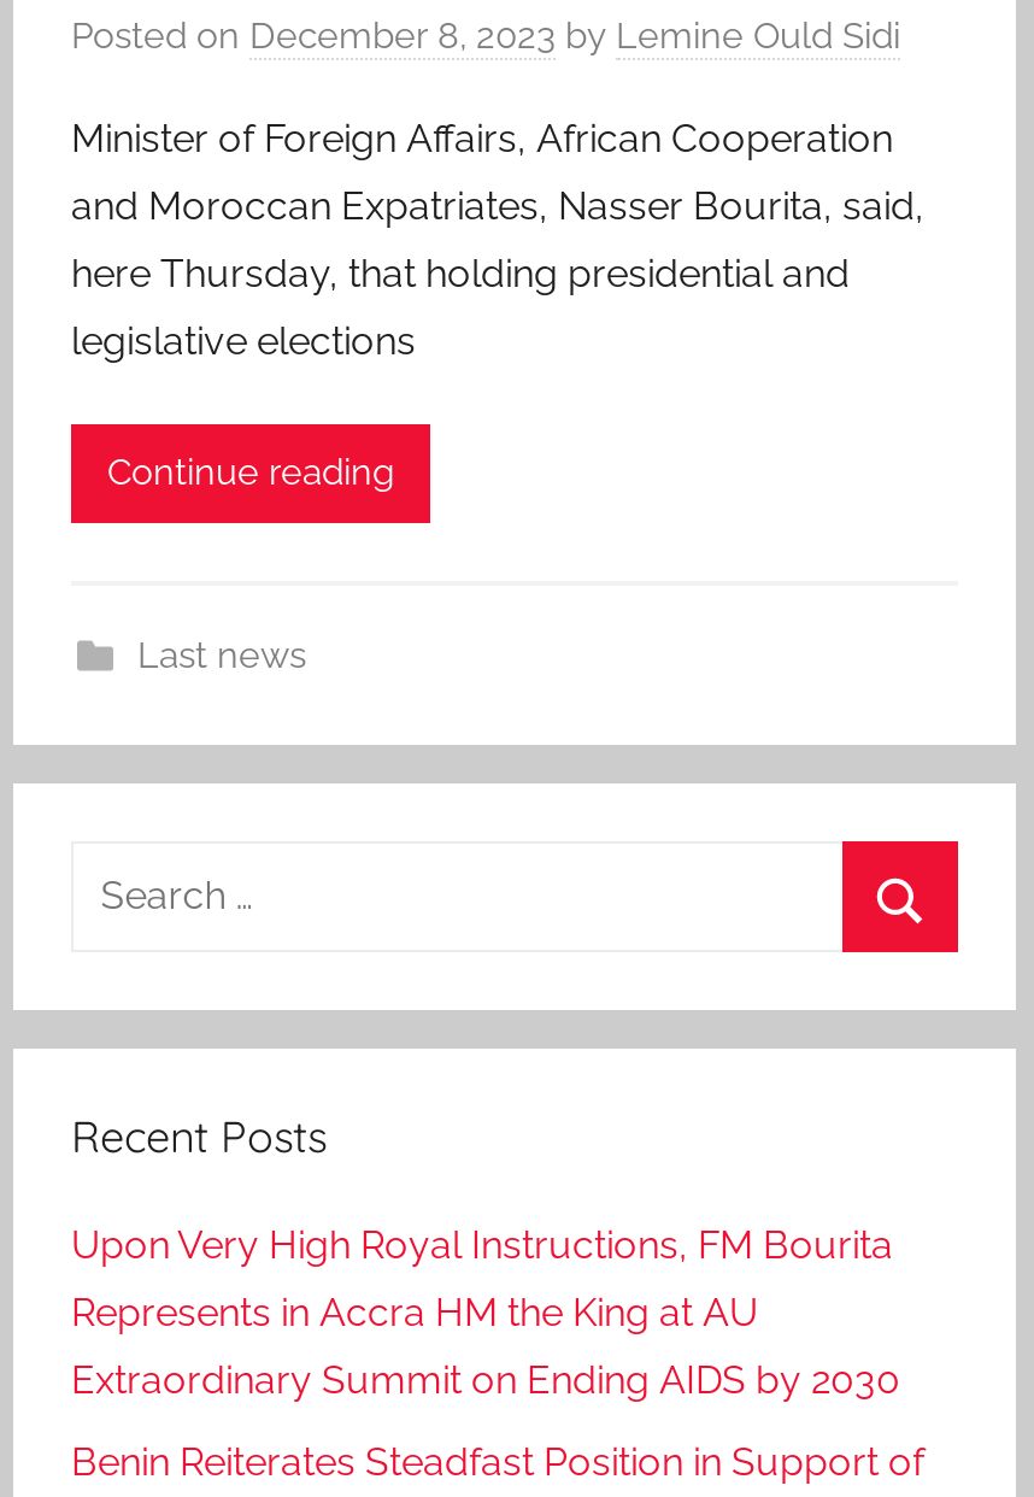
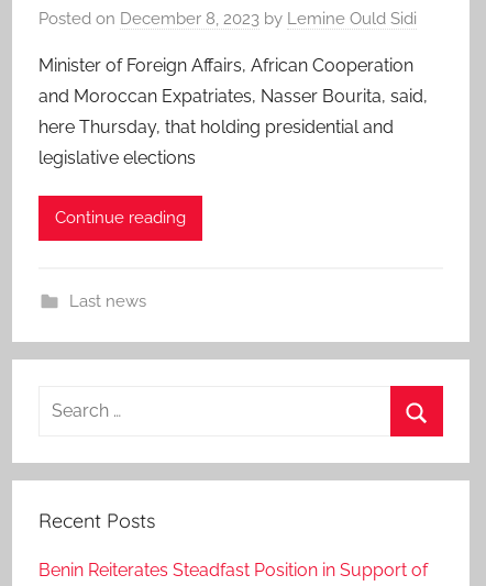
[71,1222,900,1403] Upon Very High Royal Instructions, FM Bourita | Represents in Accra HM the King at AU | Extraordinary Summit on Ending AIDS by 2030 -> none

